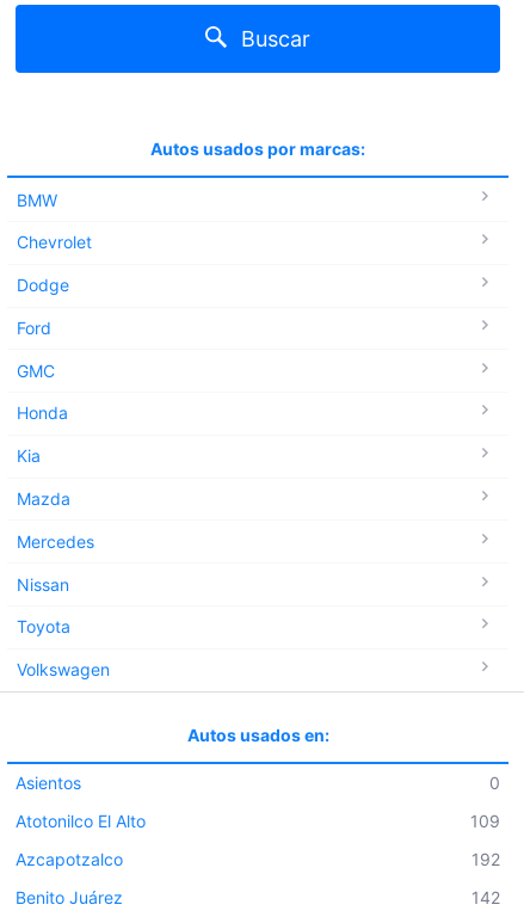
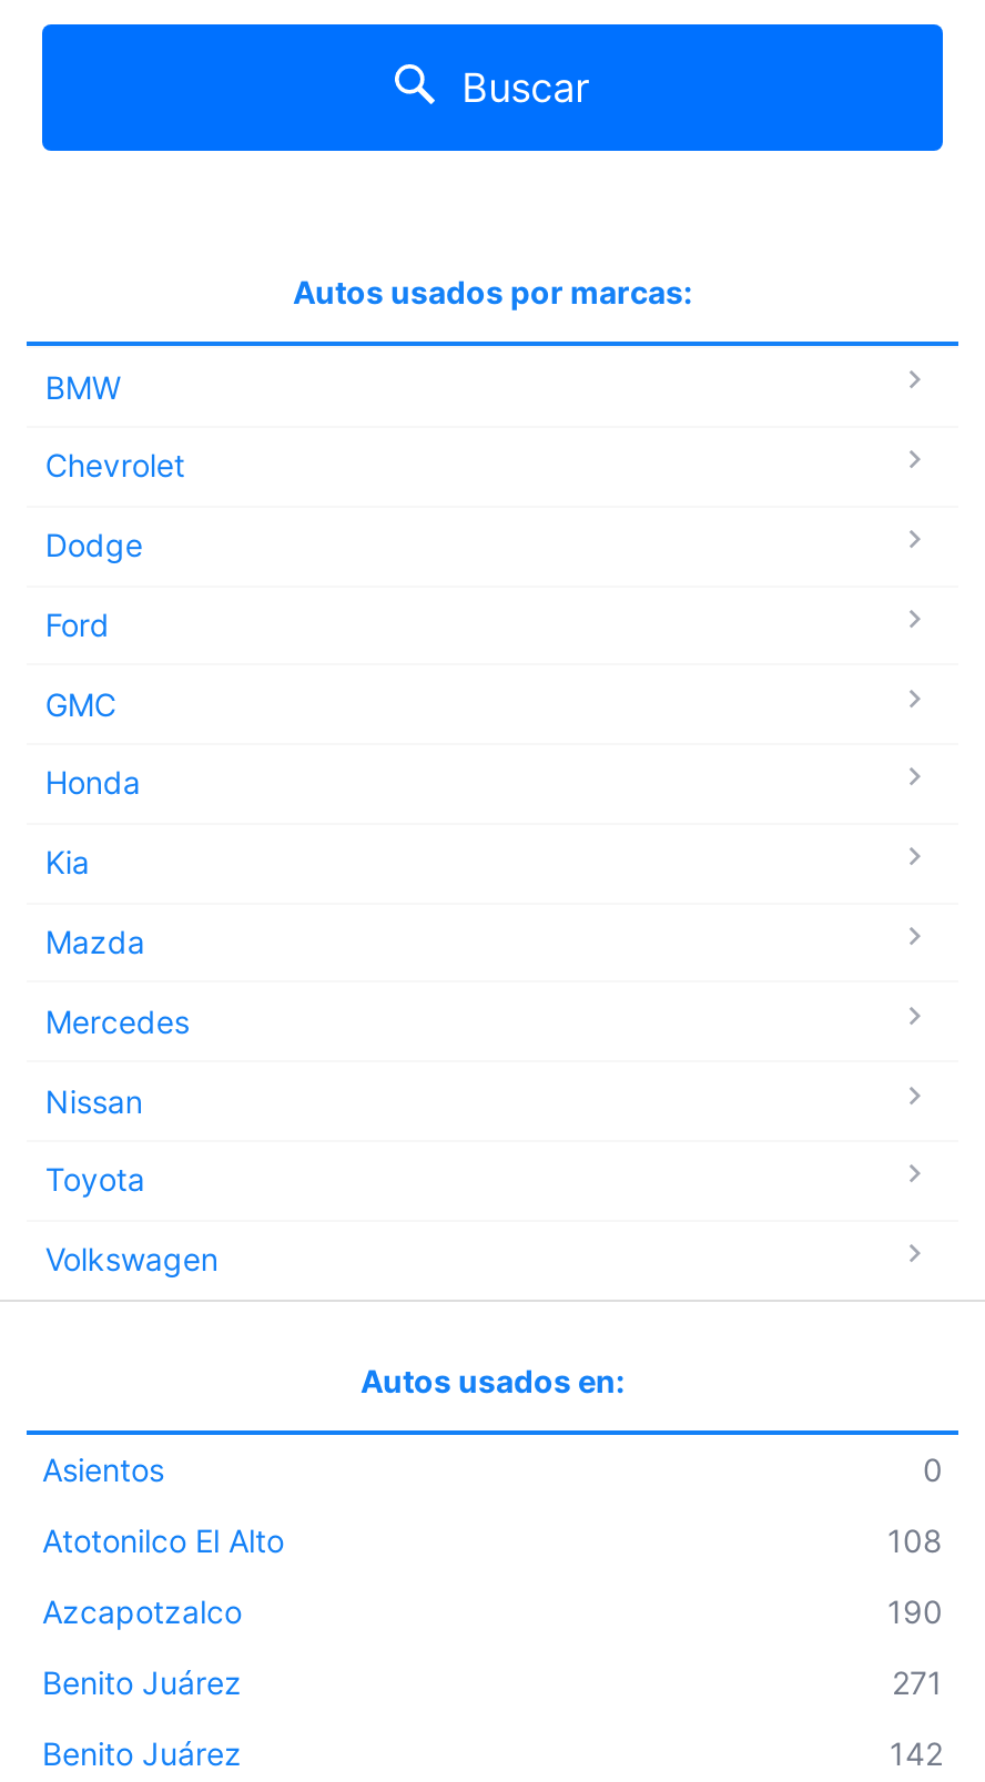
[470,810,500,831] 109 -> [887,1521,943,1558] 108
[471,848,500,869] 192 -> [42,1591,943,1700] 190 | Benito Juárez | 271

